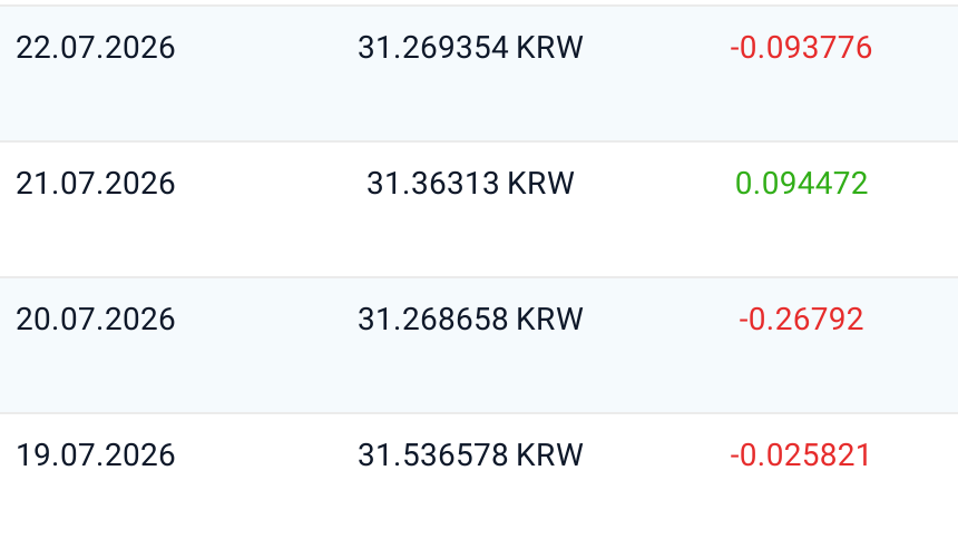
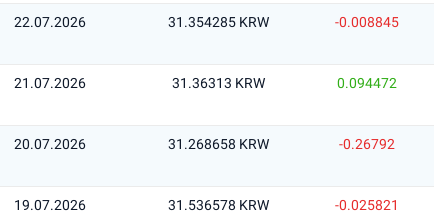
[358,29,583,65] 31.269354 KRW -> [167,14,268,30] 31.354285 KRW
[730,29,873,65] -0.093776 -> [335,14,399,30] -0.008845

